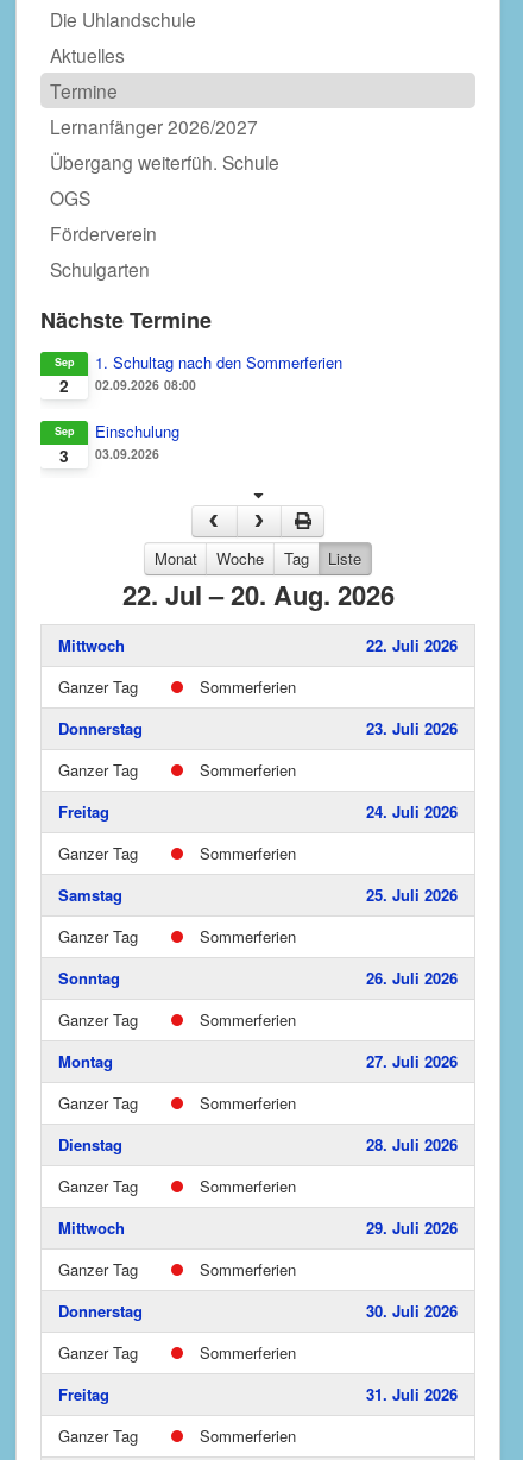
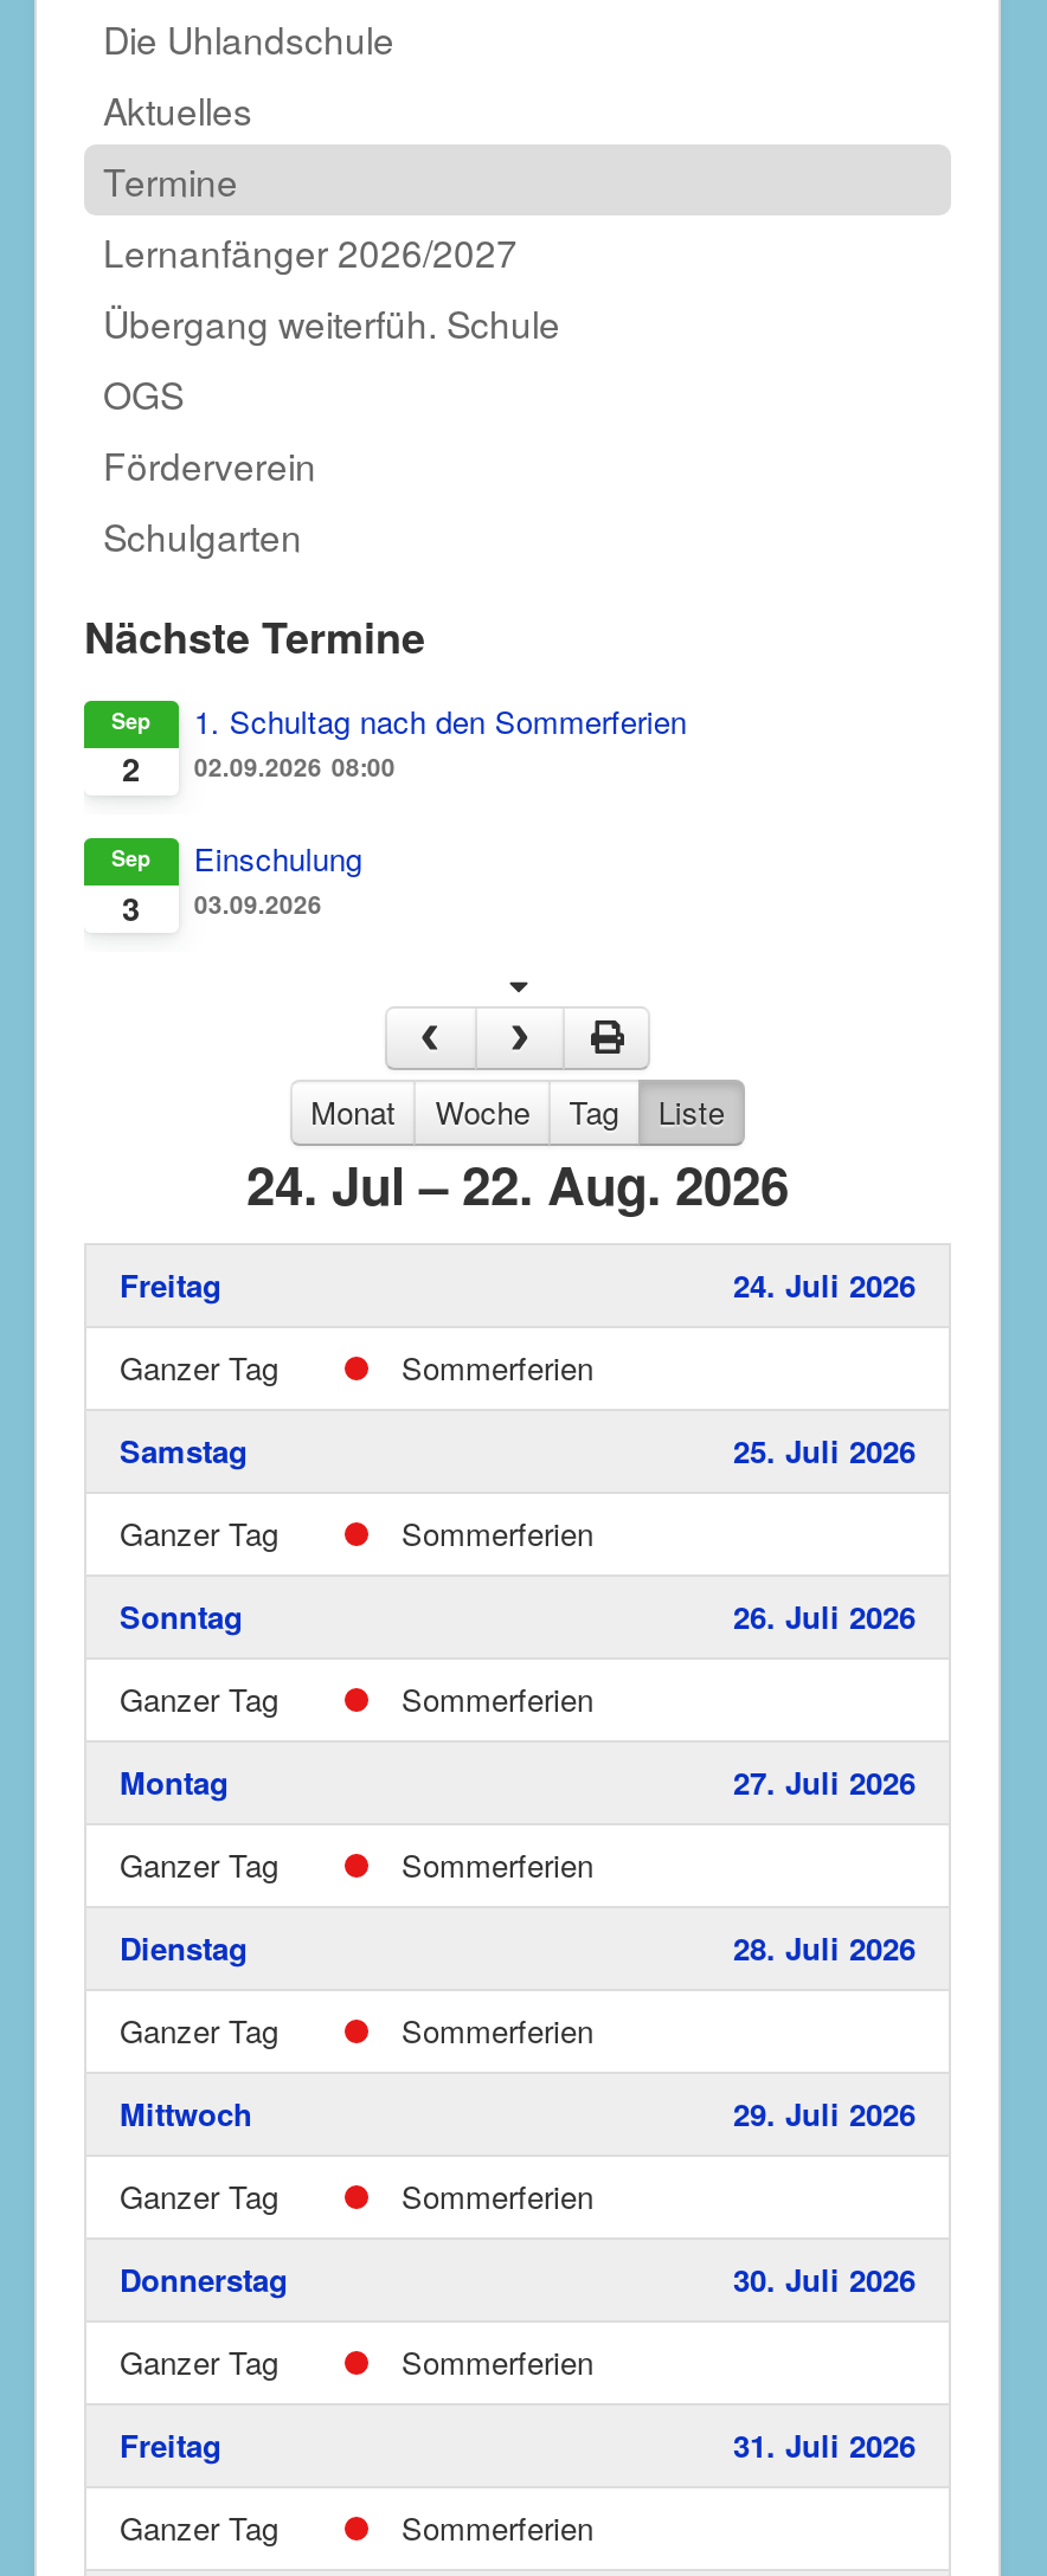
[58,575,458,781] 22. Jul – 20. Aug. 2026 | Mittwoch | 22. Juli 2026 | Ganzer Tag | Sommerferien | Donnerstag | 23. Juli 2026 | Ganzer Tag | Sommerferien -> [246,1145,789,1221] 24. Jul – 22. Aug. 2026

